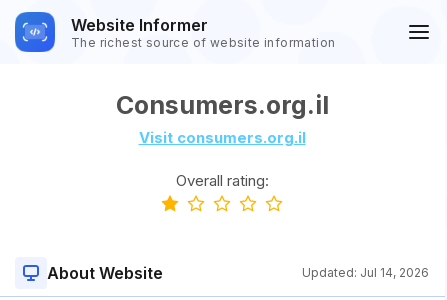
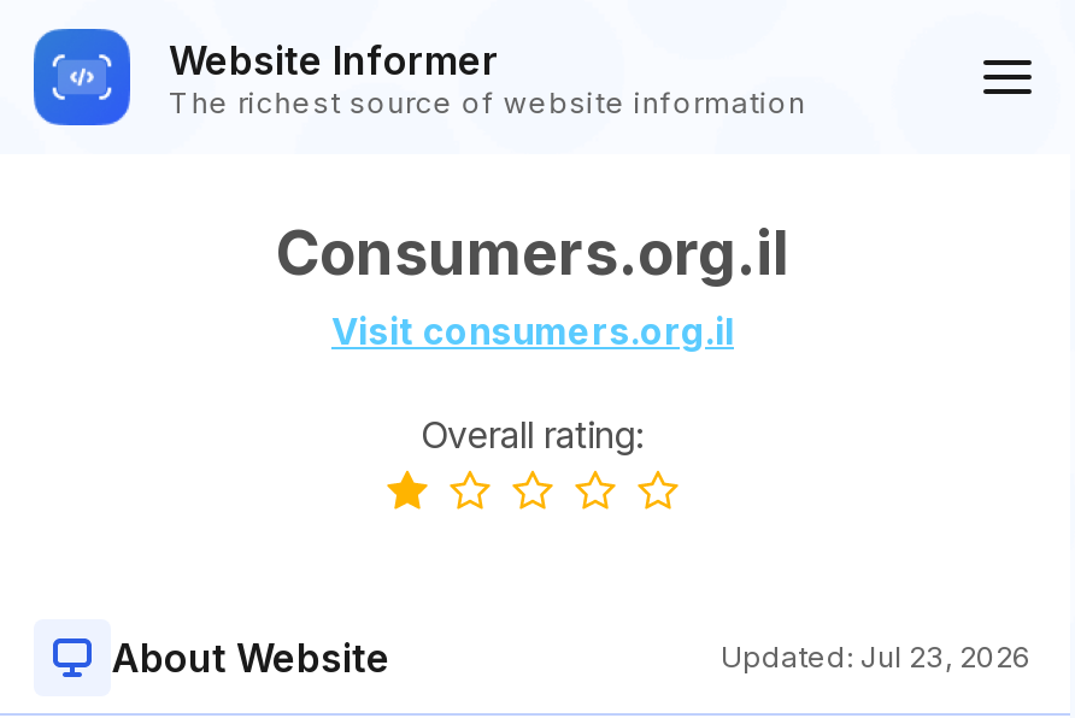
[302,265,429,280] Updated: Jul 14, 2026 -> [721,638,1032,675] Updated: Jul 23, 2026

